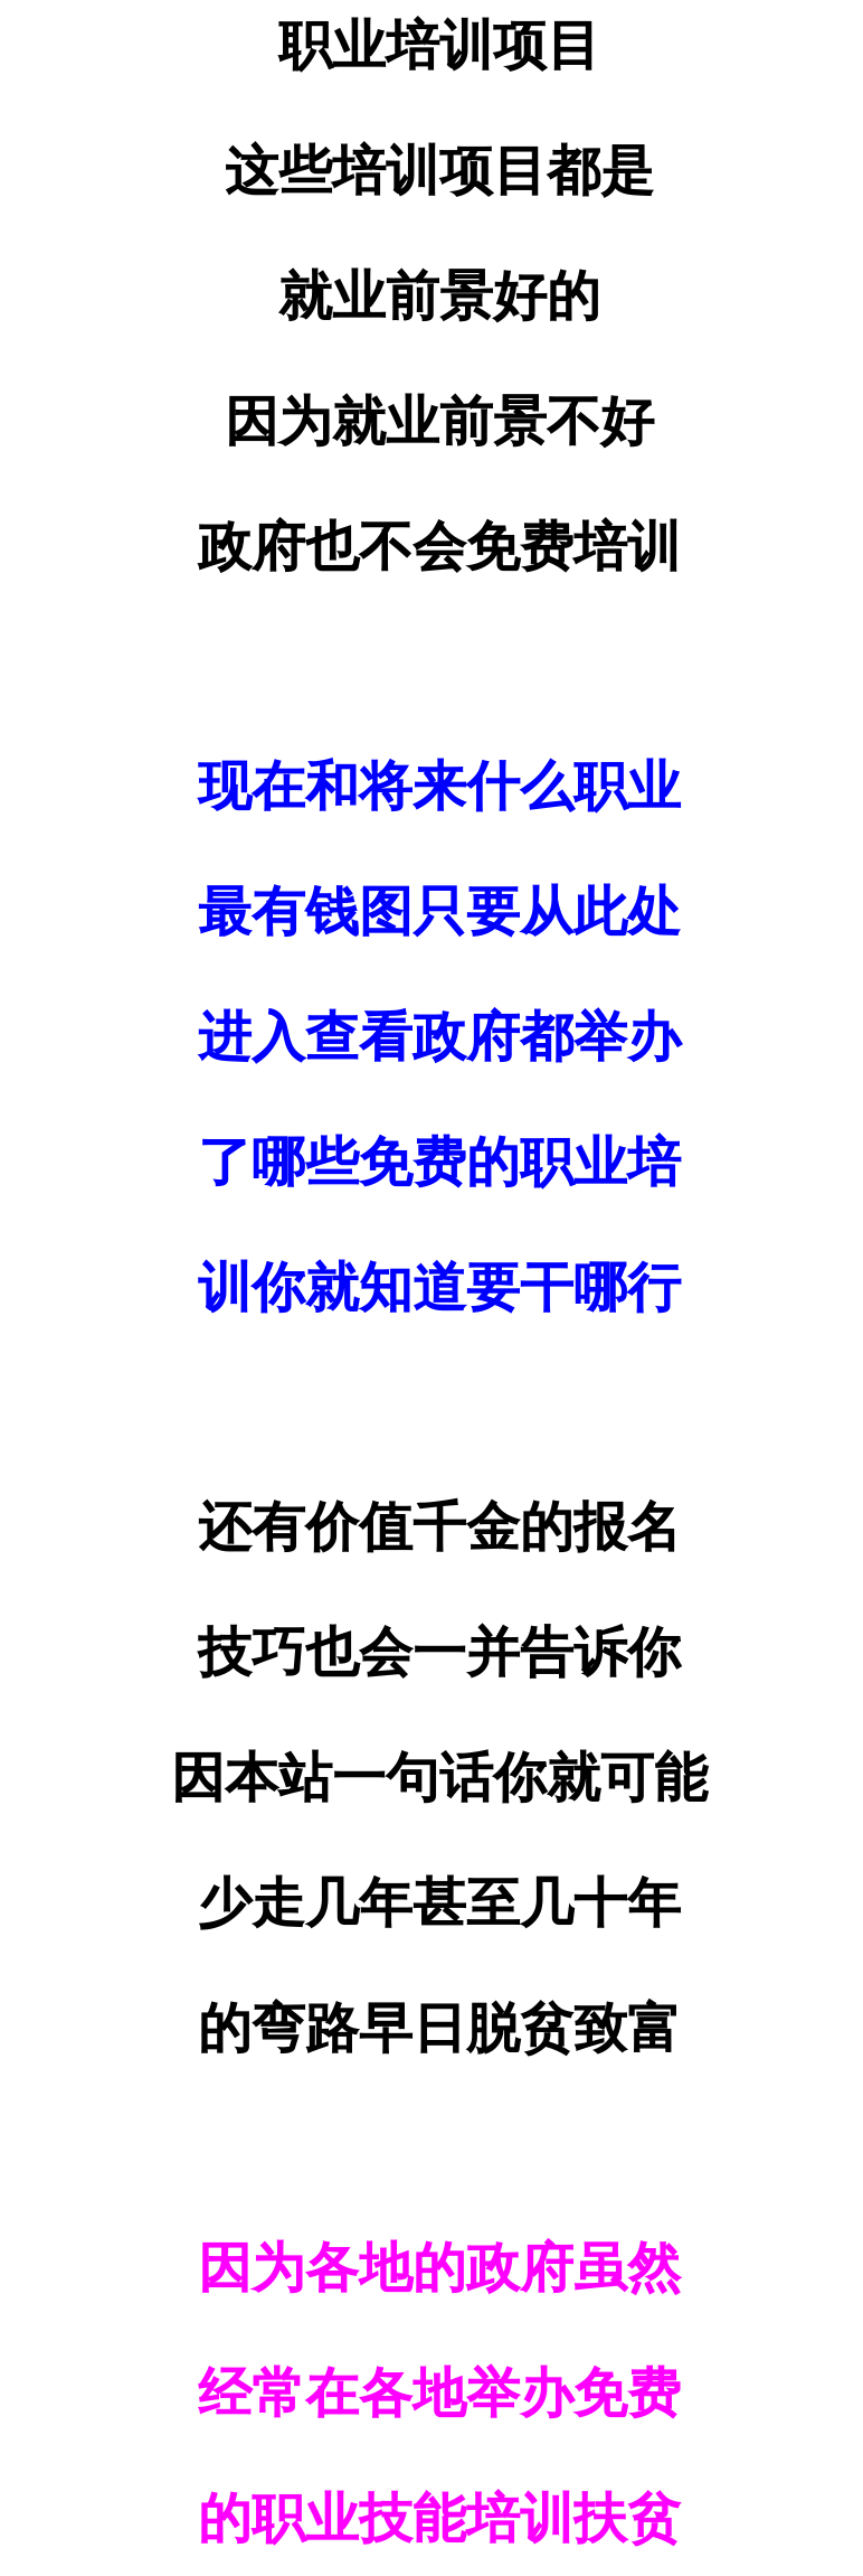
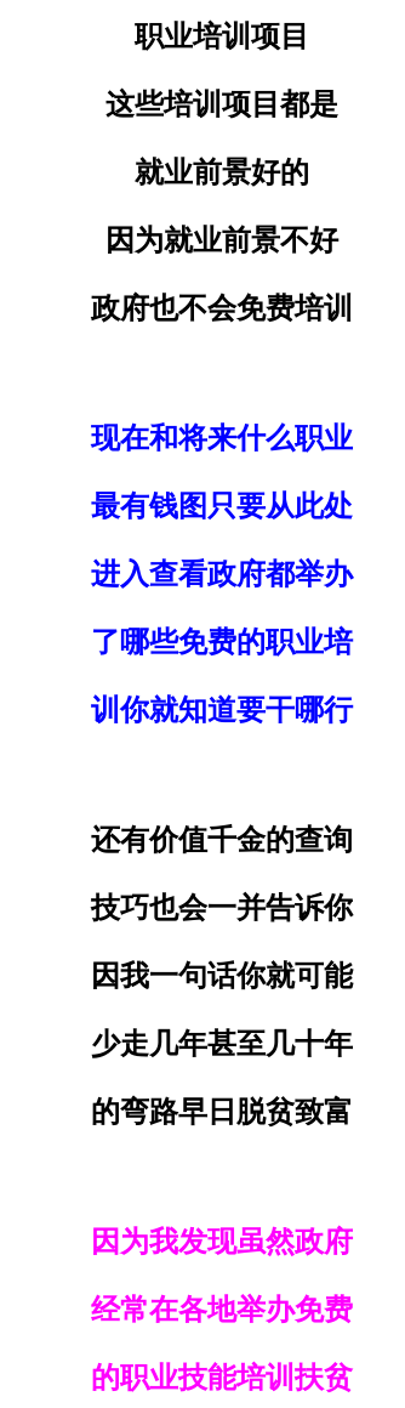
[198,1498,681,1557] 还有价值千金的报名 -> [91,824,353,856] 还有价值千金的查询
[171,1749,708,1807] 因本站一句话你就可能 -> [91,960,353,992] 因我一句话你就可能
[198,2239,681,2297] 因为各地的政府虽然 -> [91,1226,353,1257] 因为我发现虽然政府

